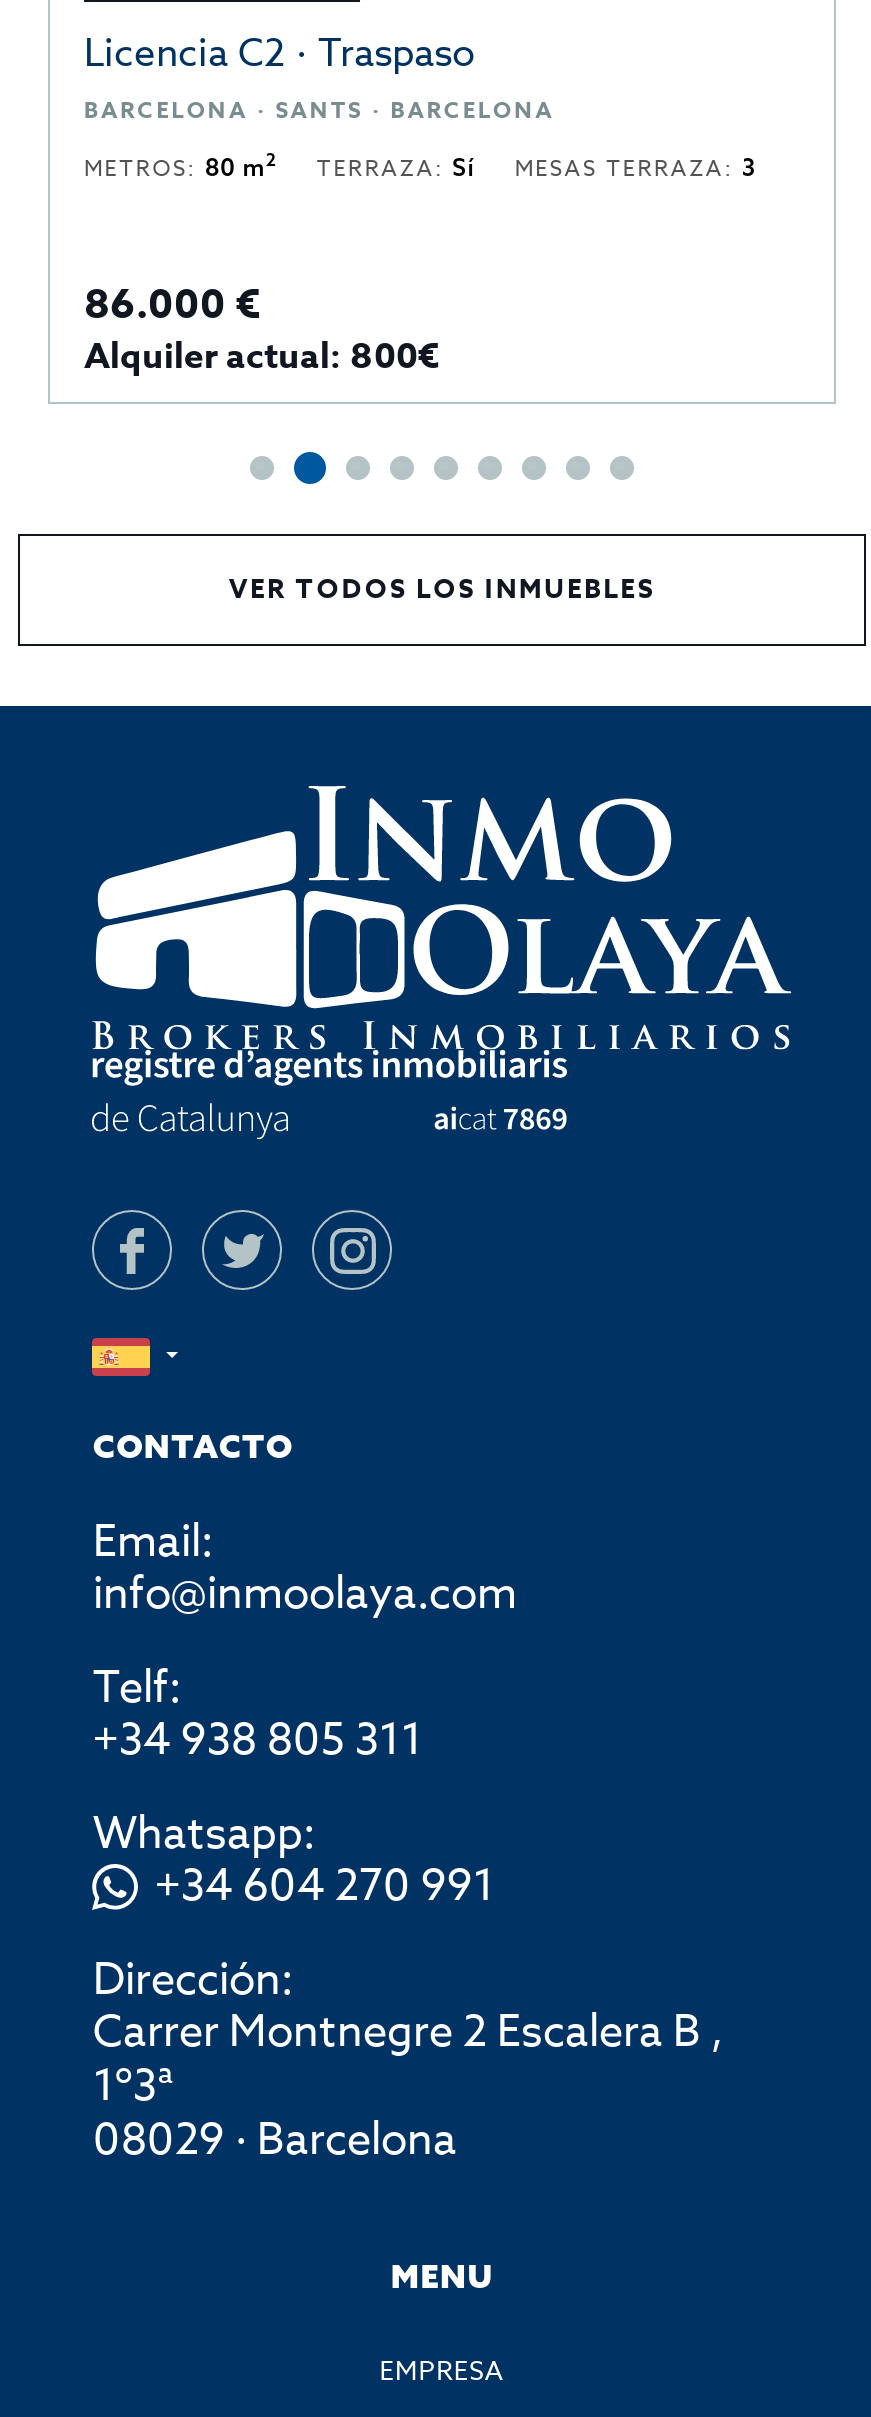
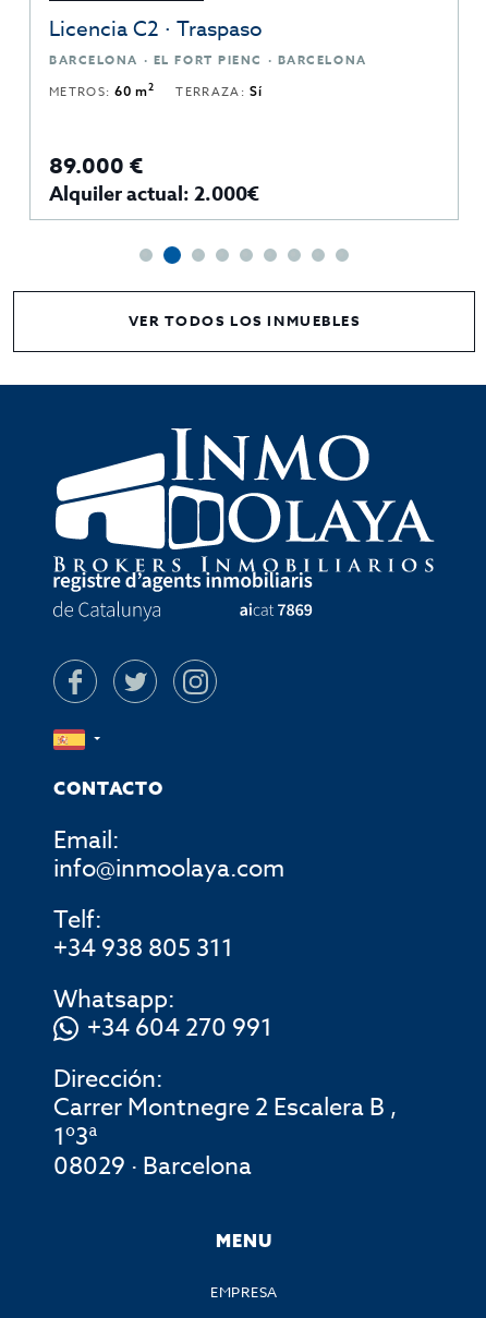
[84,93,554,123] BARCELONA · SANTS · BARCELONA -> [49,51,367,67] BARCELONA · EL FORT PIENC · BARCELONA
[84,148,277,185] METROS: 80 m2 -> [49,81,154,101] METROS: 60 m2
[84,151,757,381] MESAS TERRAZA: 3 | 86.000 € | Alquiler actual: 800€ -> [49,150,259,208] 89.000 € | Alquiler actual: 2.000€

